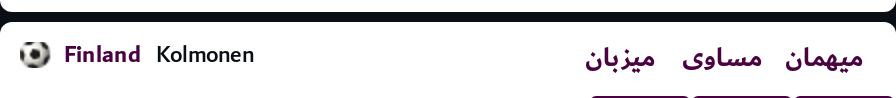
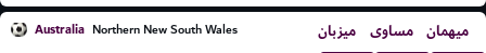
[64,34,254,76] Finland Kolmonen -> [35,18,238,41] Australia Northern New South Wales

